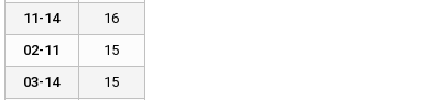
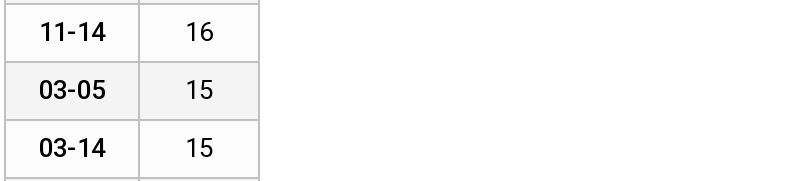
[24,42,60,58] 02-11 -> [39,75,105,105] 03-05

